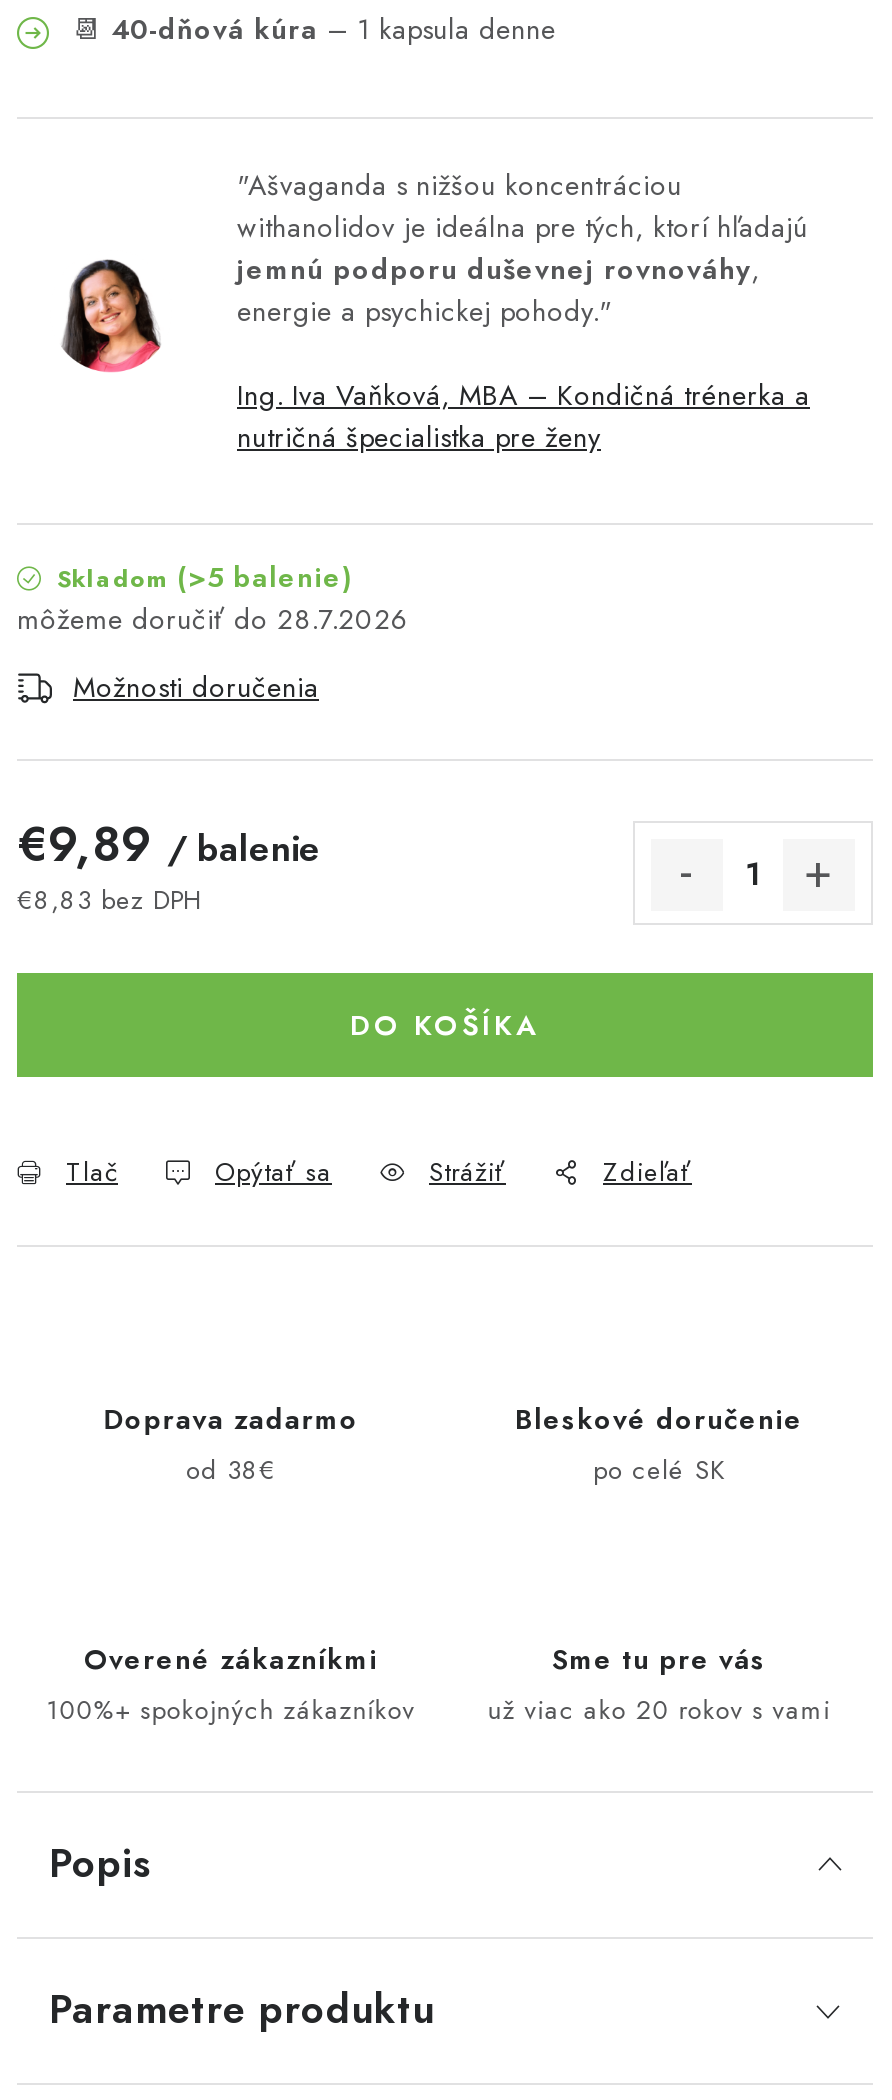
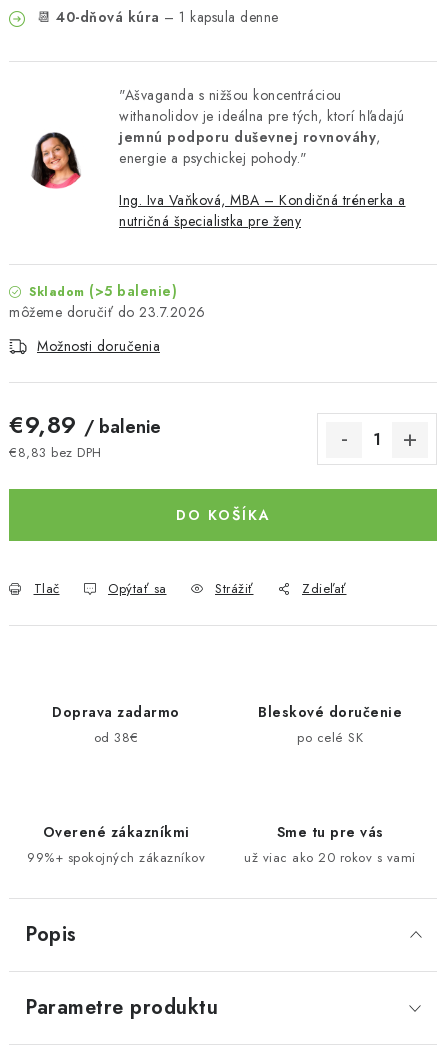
[277,599,410,639] 28.7.2026 -> [139,302,205,322] 23.7.2026
[47,1691,415,1729] 100%+ spokojných zákazníkov -> [27,848,205,867] 99%+ spokojných zákazníkov

